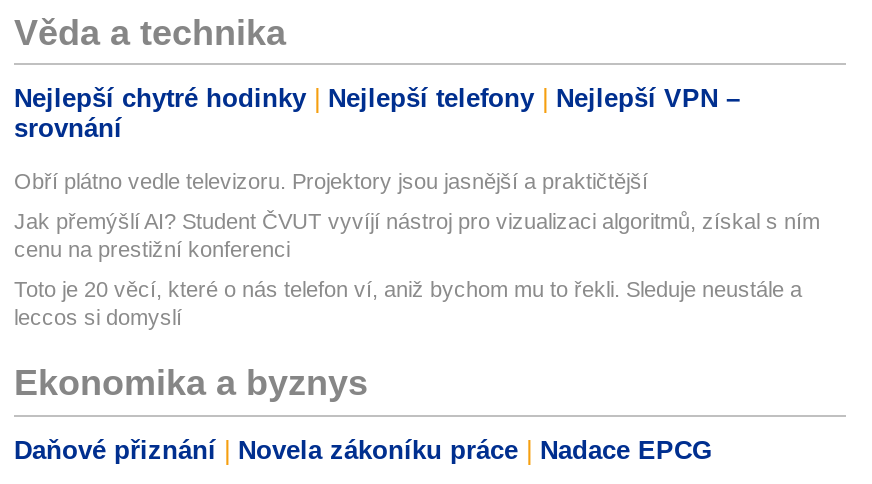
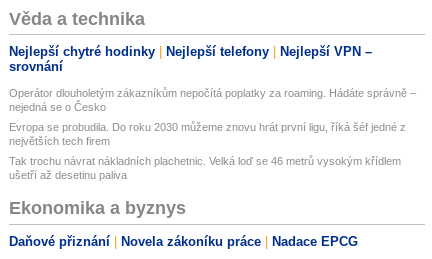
[14,170,648,194] Obří plátno vedle televizoru. Projektory jsou jasnější a praktičtější -> [9,87,416,113] Operátor dlouholetým zákazníkům nepočítá poplatky za roaming. Hádáte správně – | nejedná se o Česko
[14,210,820,262] Jak přemýšlí AI? Student ČVUT vyvíjí nástroj pro vizualizaci algoritmů, získal s ním | cenu na prestižní konferenci -> [9,121,406,147] Evropa se probudila. Do roku 2030 můžeme znovu hrát první ligu, říká šéf jedné z | největších tech firem
[14,278,802,330] Toto je 20 věcí, které o nás telefon ví, aniž bychom mu to řekli. Sleduje neustále a | leccos si domyslí -> [9,155,401,181] Tak trochu návrat nákladních plachetnic. Velká loď se 46 metrů vysokým křídlem | ušetří až desetinu paliva

